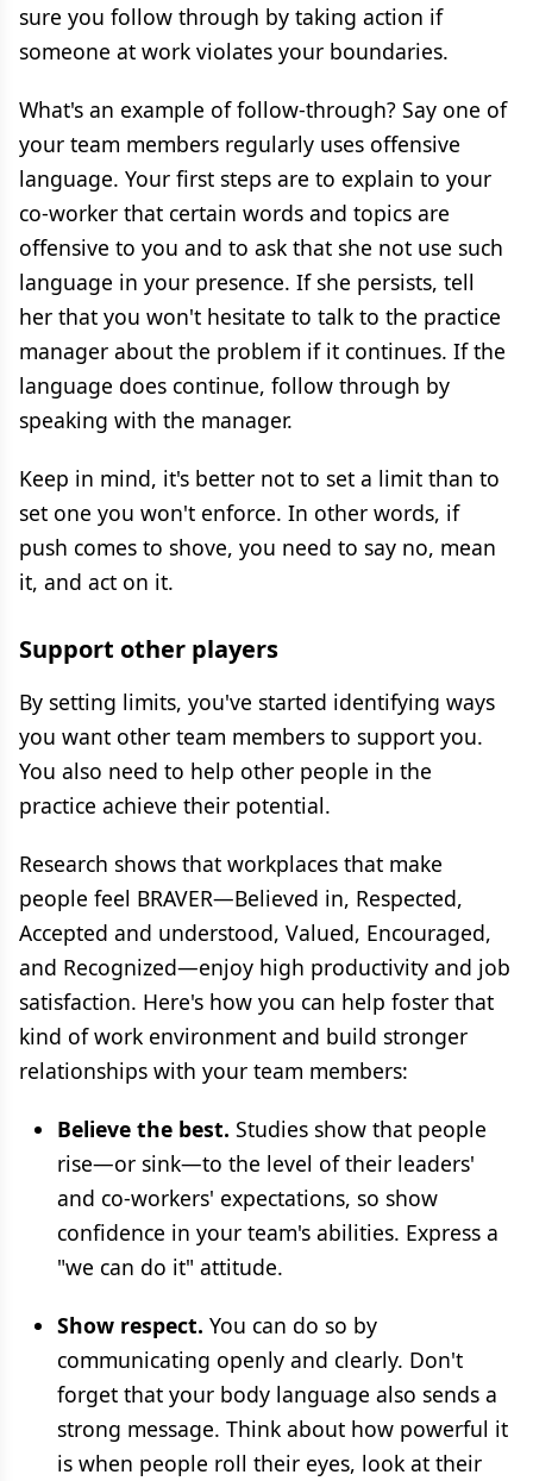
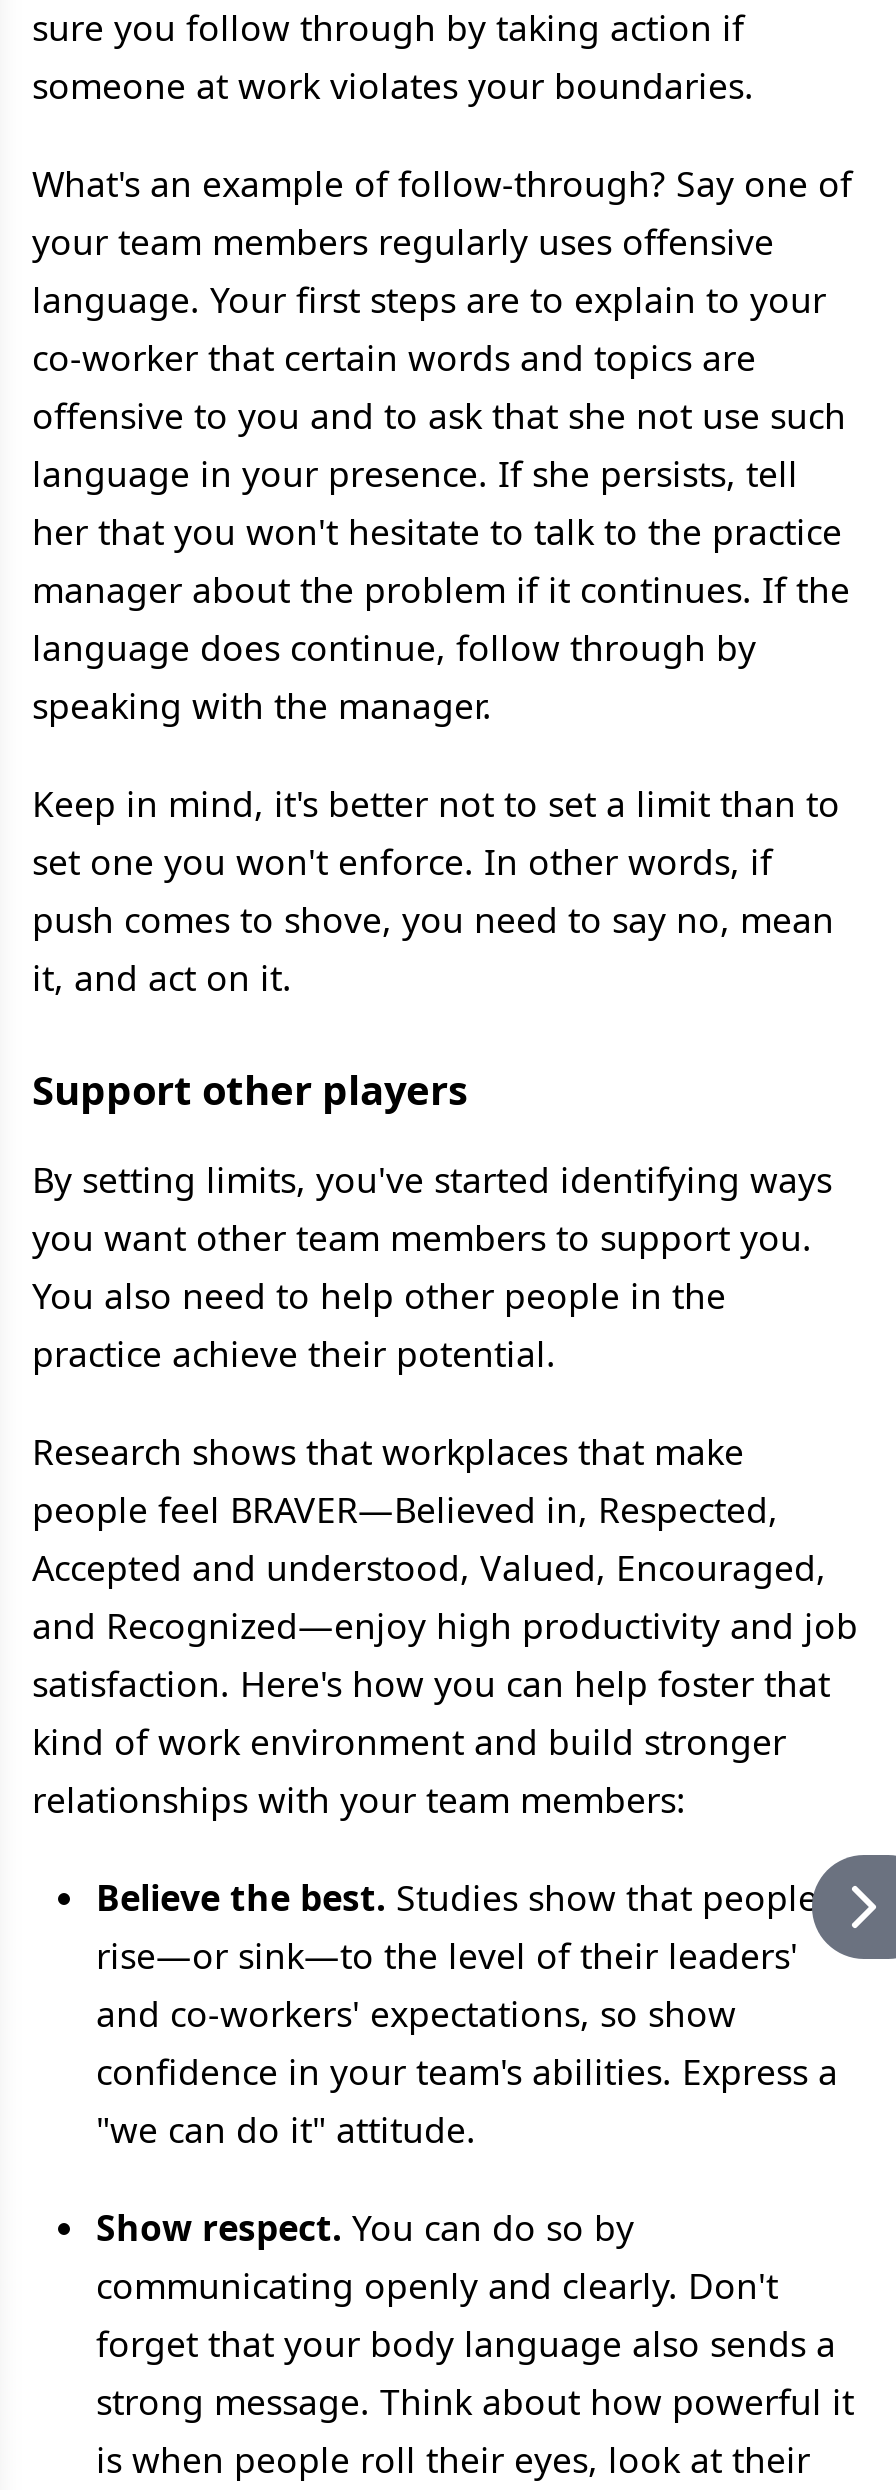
none -> [814,1852,890,1962] [image]

